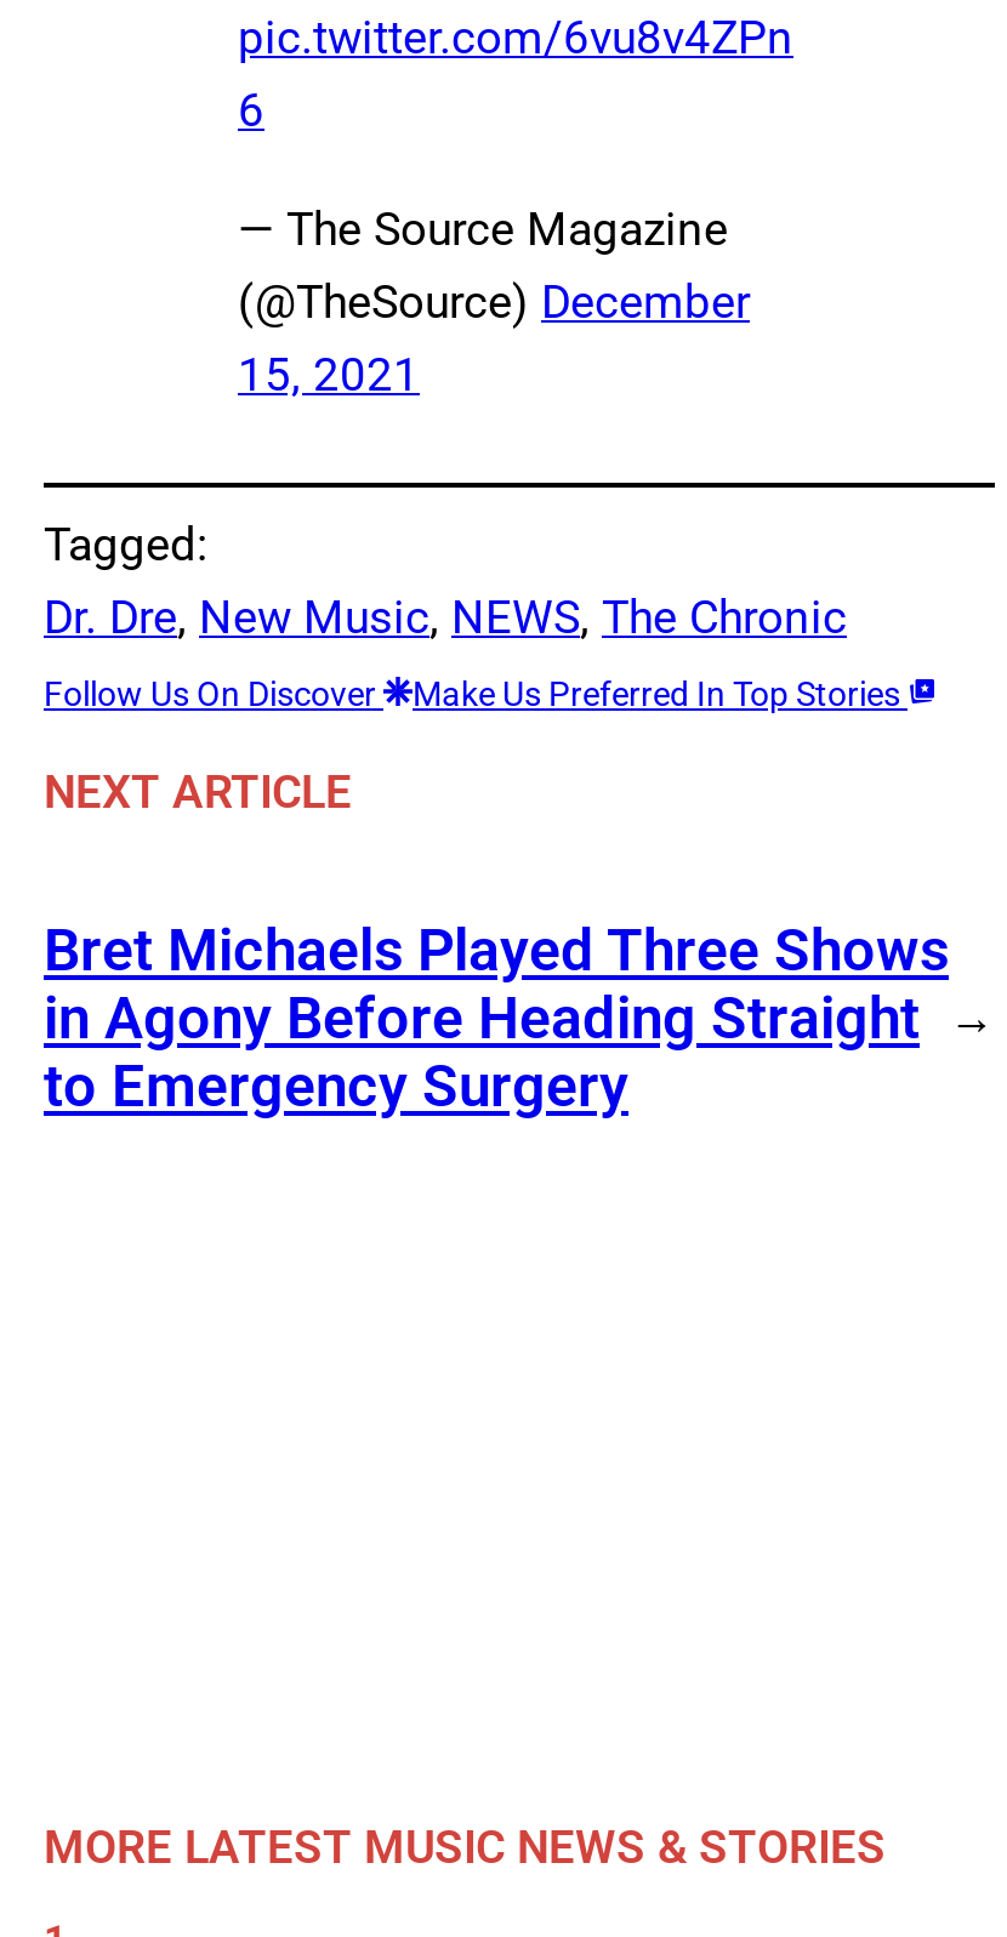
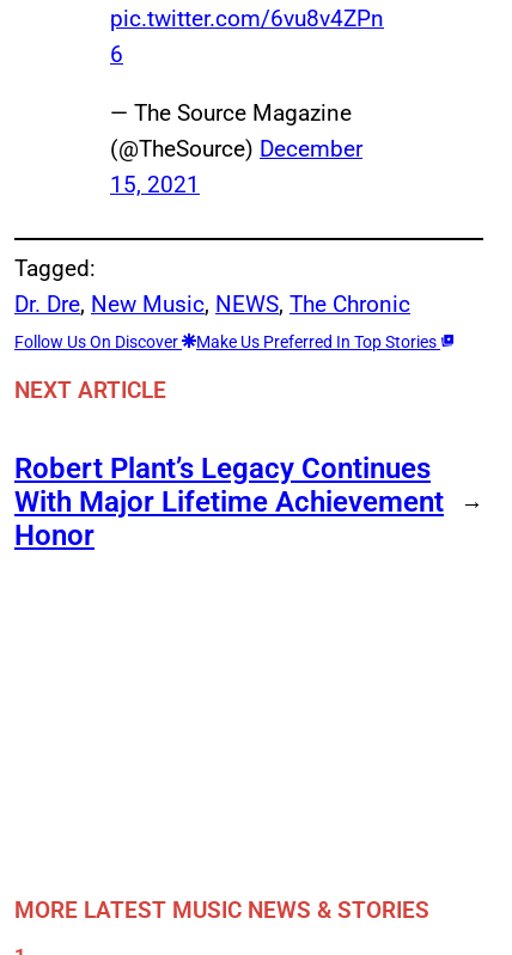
[44,916,949,1120] Bret Michaels Played Three Shows | in Agony Before Heading Straight | to Emergency Surgery -> [14,451,444,552] Robert Plant’s Legacy Continues | With Major Lifetime Achievement | Honor

